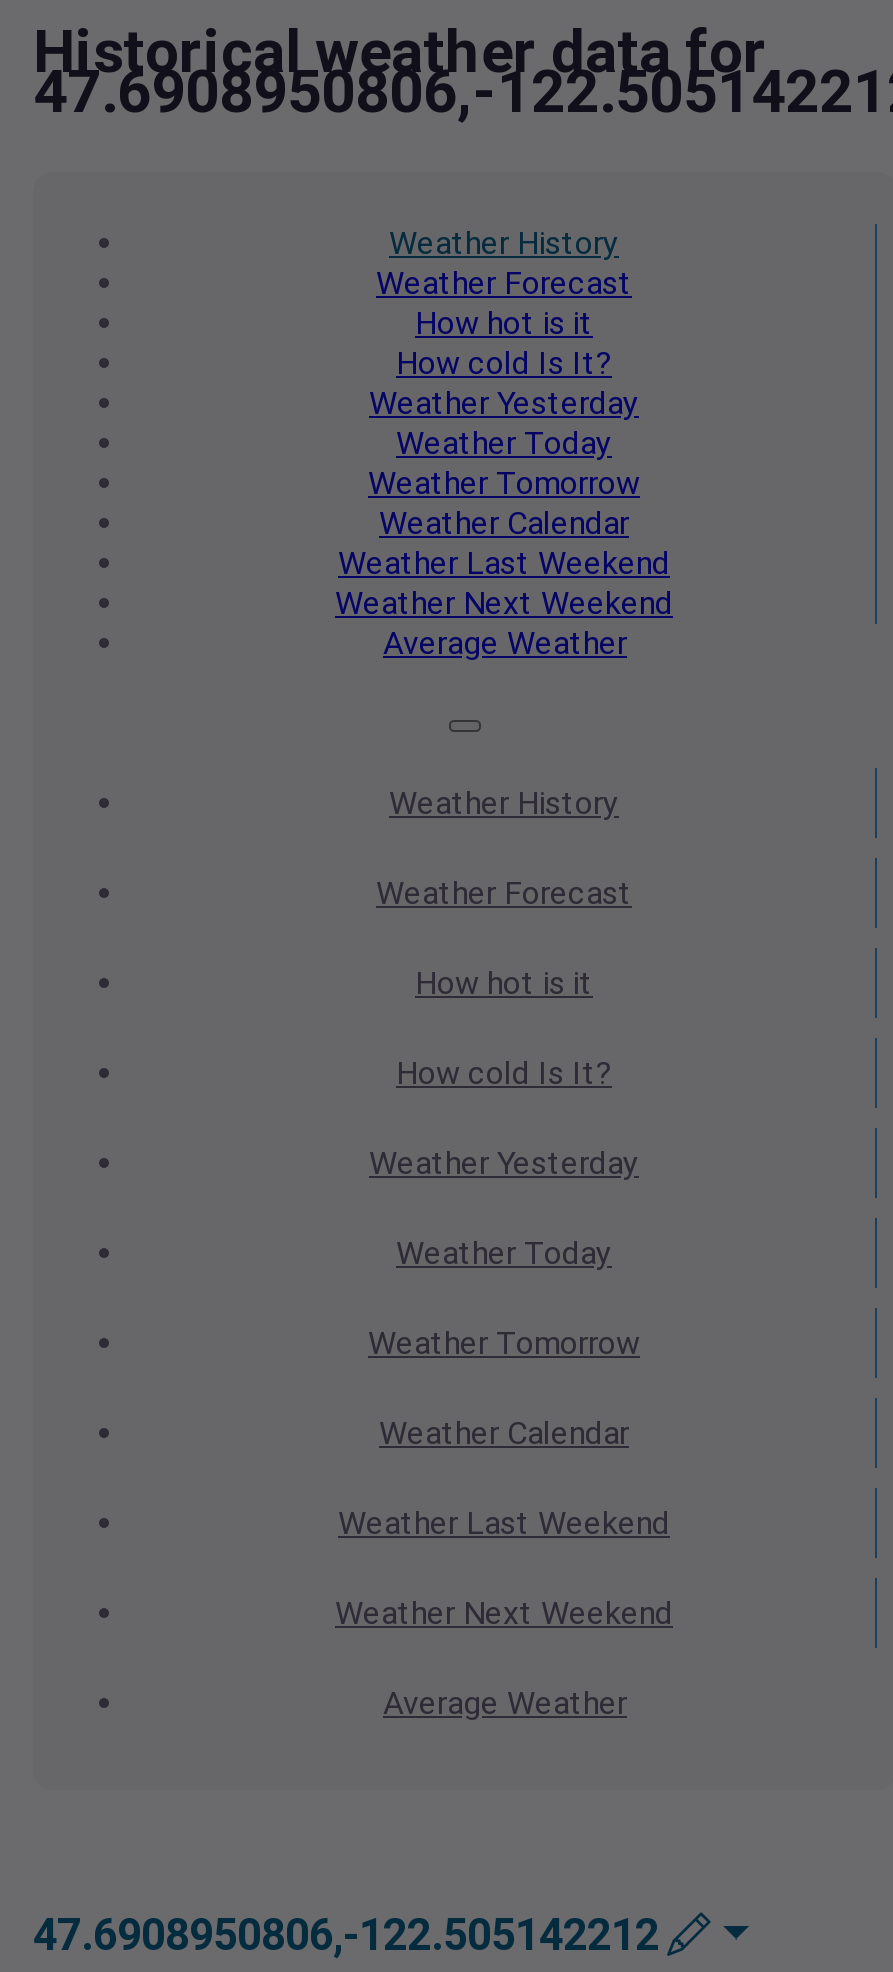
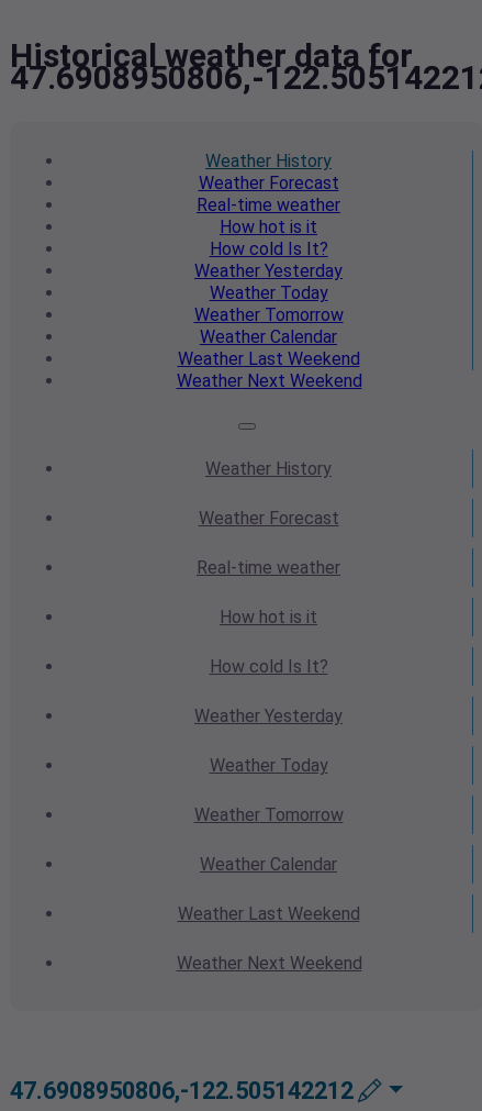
moved [335,304,673,622] -> [176,217,362,391]: How hot is it | How cold Is It? | Weather Yesterday | Weather Today | Weather Tomorrow | Weather Calendar | Weather Last Weekend | Weather Next Weekend
none -> [197,195,340,215] Real-time weather
[383,624,627,662] Average Weather -> none
none -> [197,557,340,578] Real-time weather
moved [335,964,673,1632] -> [176,607,362,974]: How hot is it | How cold Is It? | Weather Yesterday | Weather Today | Weather Tomorrow | Weather Calendar | Weather Last Weekend | Weather Next Weekend
[383,1684,627,1722] Average Weather -> none

